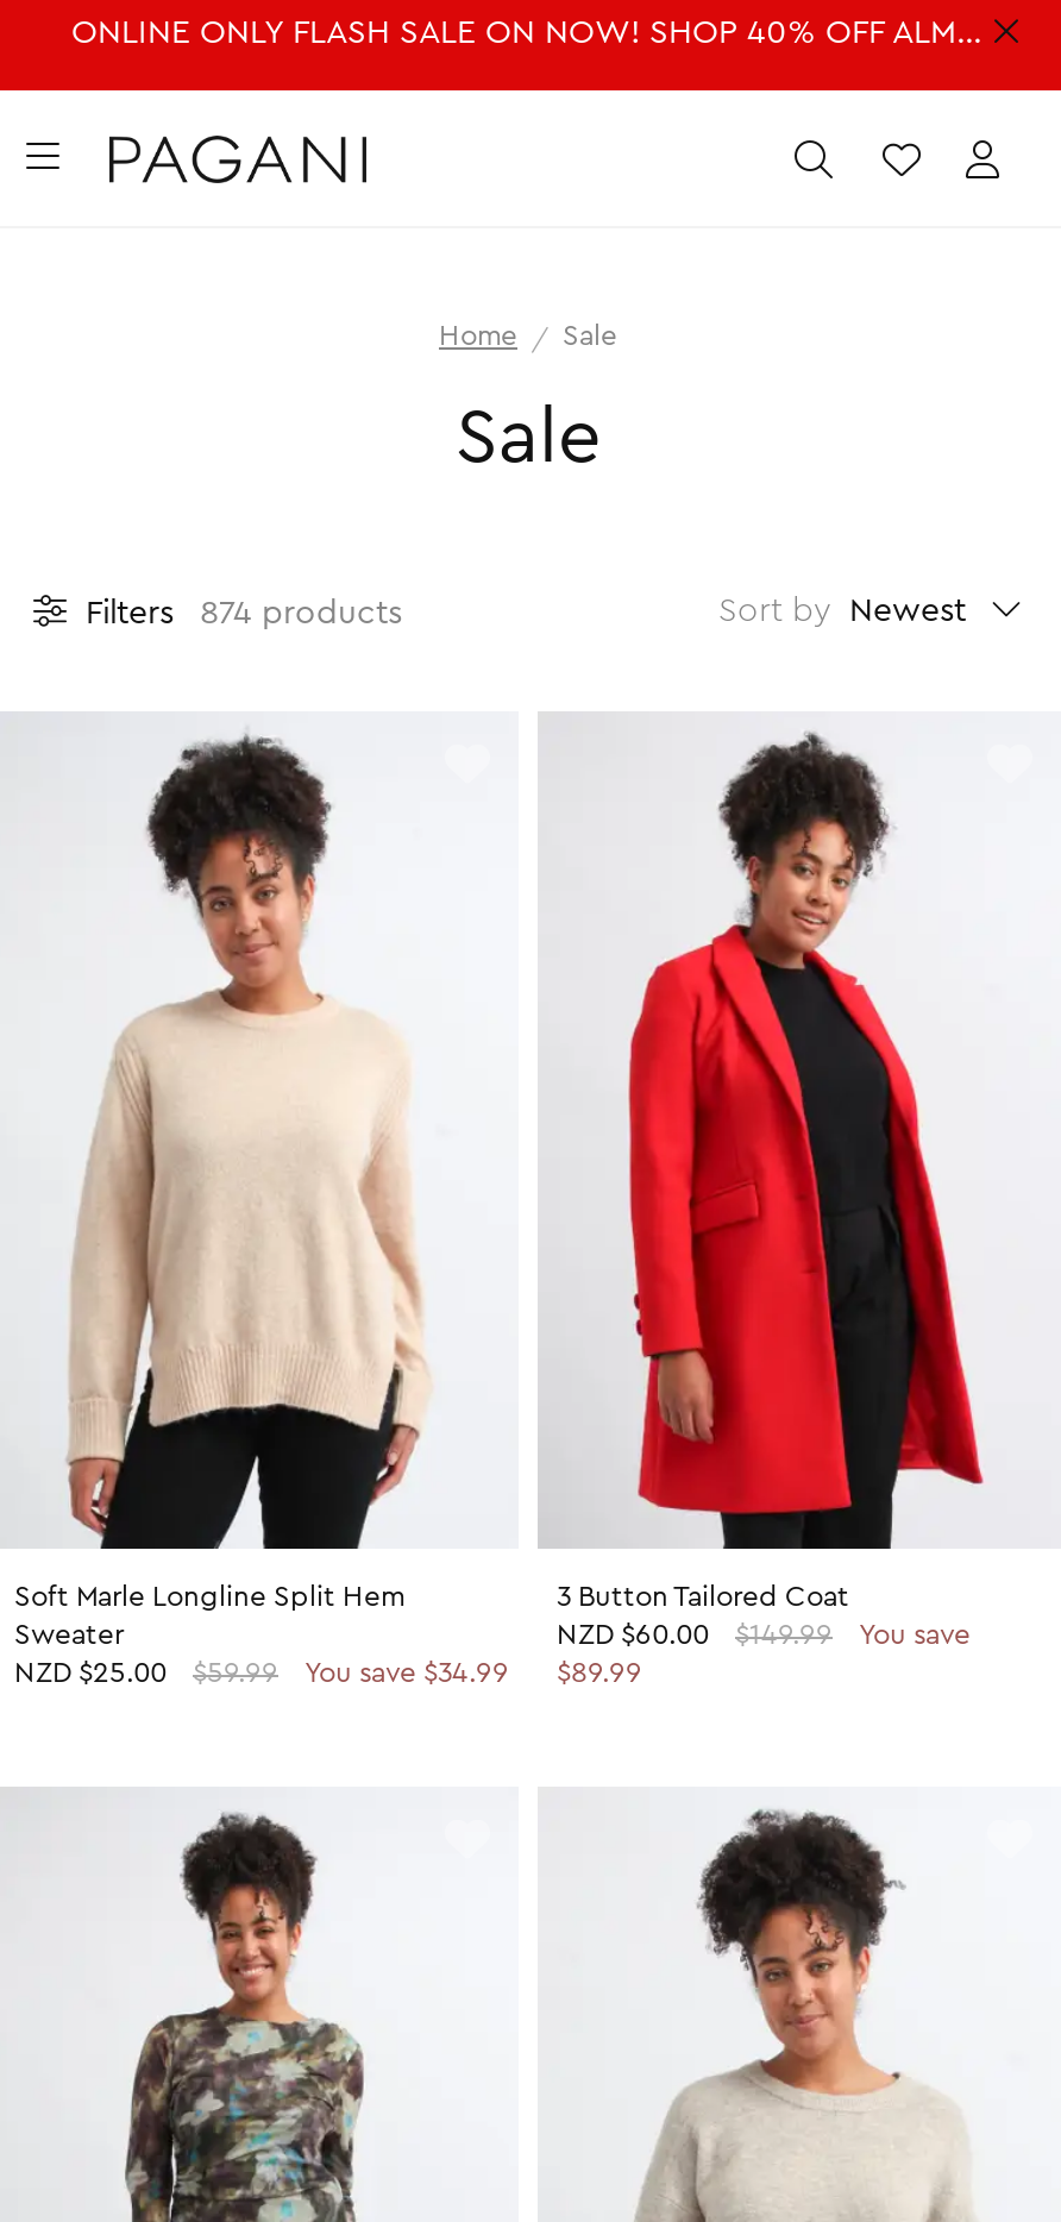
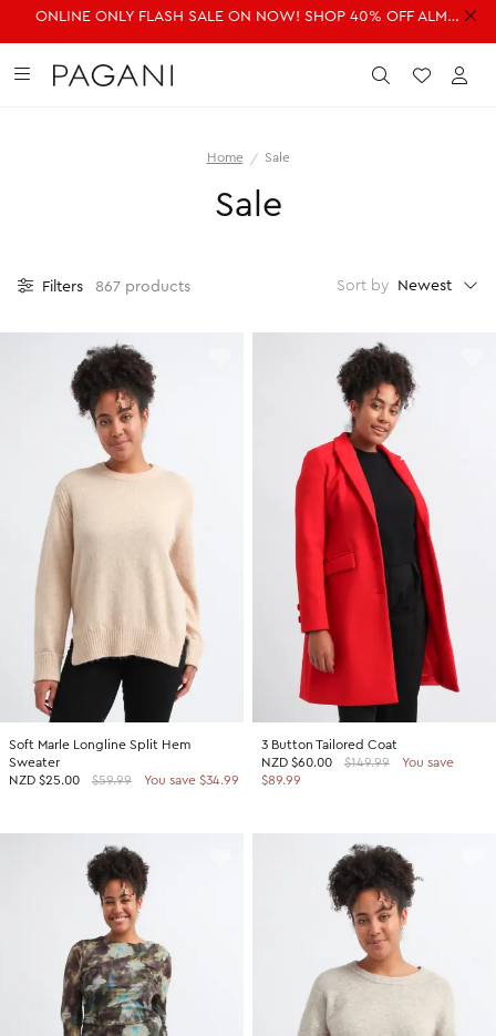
[86,597,402,632] Filters 874 products -> [42,279,190,295] Filters 867 products

